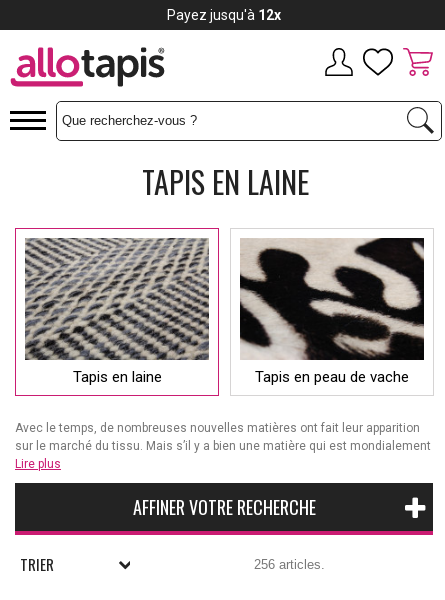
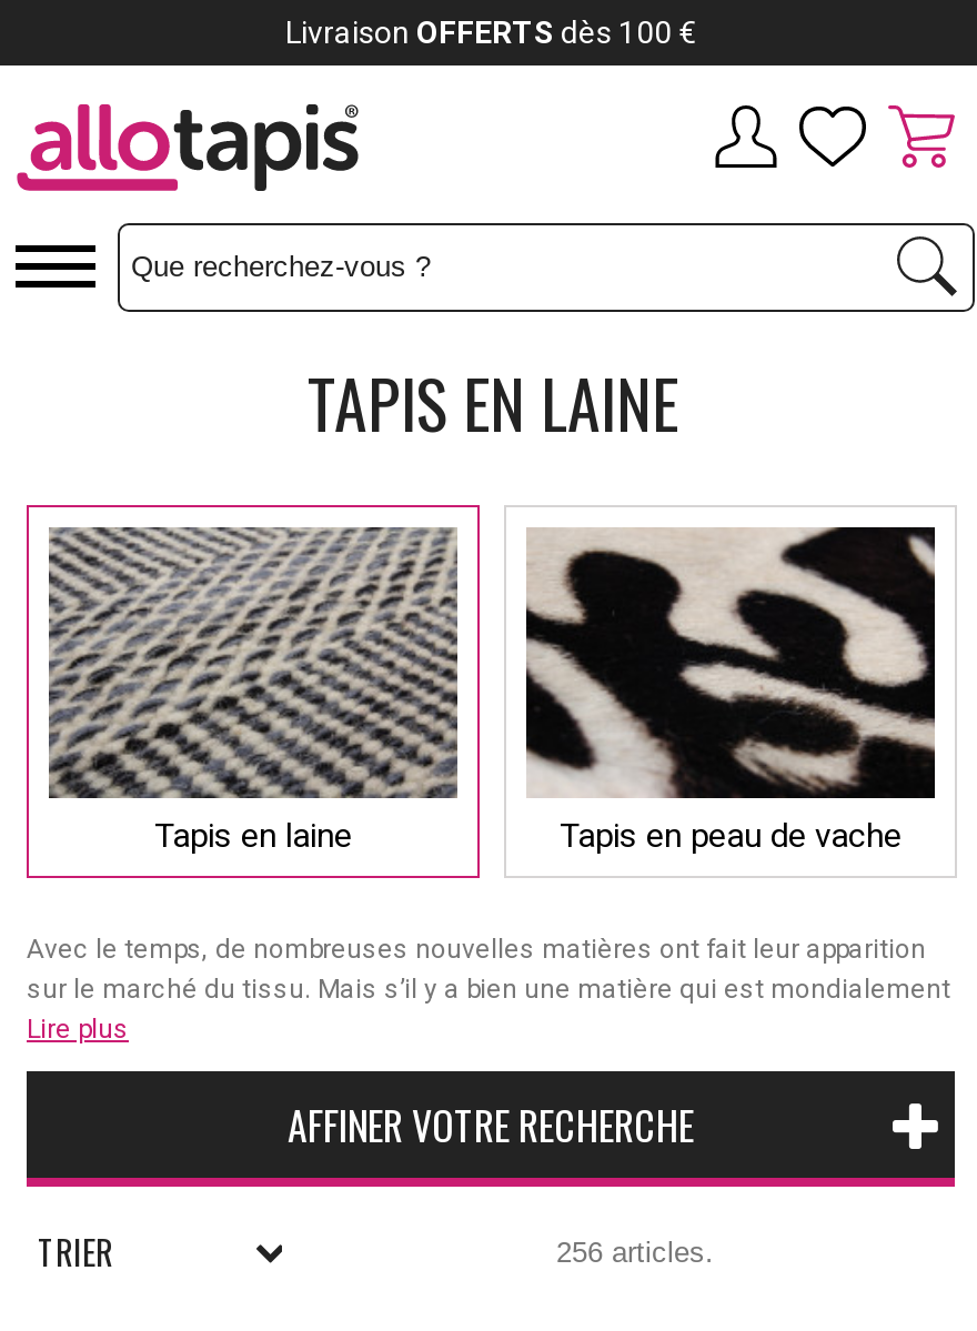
[167,7,281,23] Payez jusqu'à 12x -> [285,14,696,50] Livraison OFFERTS dès 100 €

